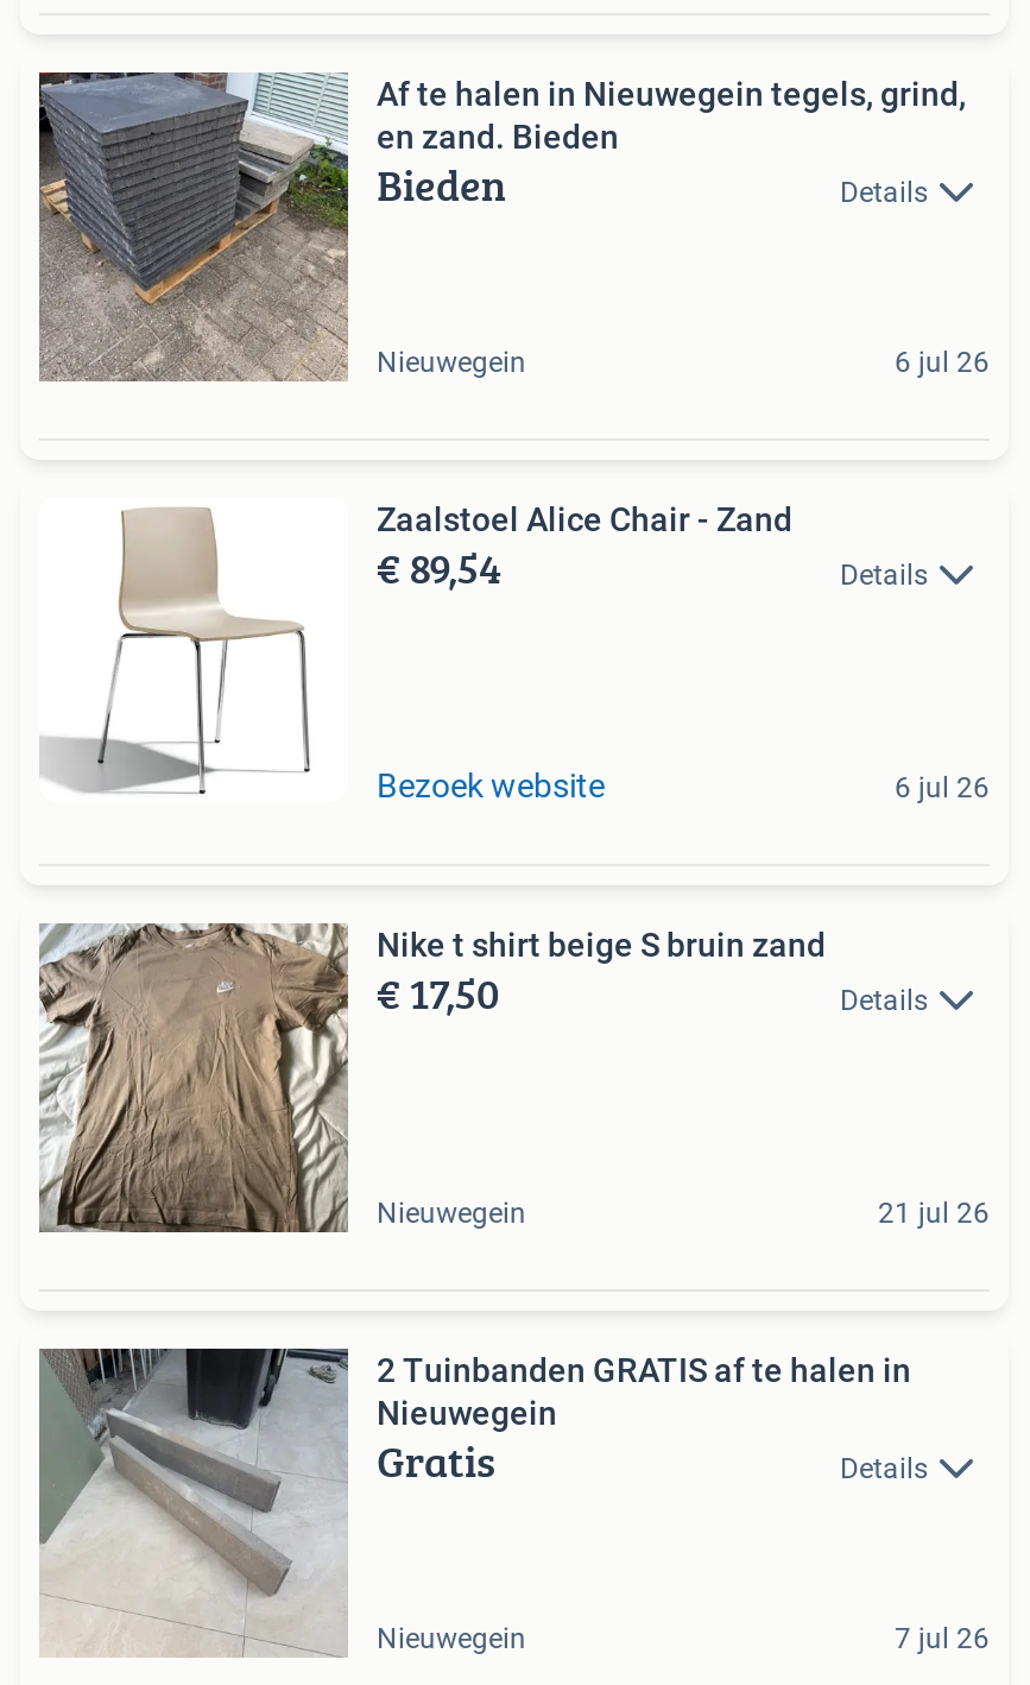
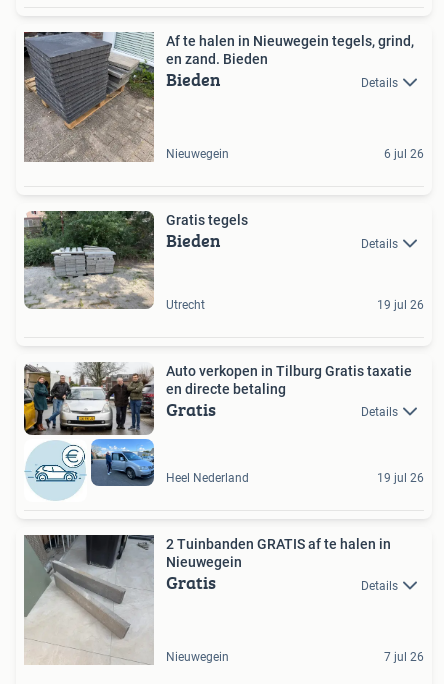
[39,498,792,795] [image] | Zaalstoel Alice Chair - Zand | € 89,54 -> [23,210,248,324] [image] | Gratis tegels | Bieden
[377,767,990,805] Bezoek website | 6 jul 26 -> [166,298,424,312] Utrecht | 19 jul 26
[37,883,826,1235] [image] | Nike t shirt beige S bruin zand | € 17,50 -> [23,361,412,501] [image] | Auto verkopen in Tilburg Gratis taxatie | en directe betaling | Gratis
[377,1198,990,1231] Nieuwegein | 21 jul 26 -> [166,471,424,485] Heel Nederland | 19 jul 26

